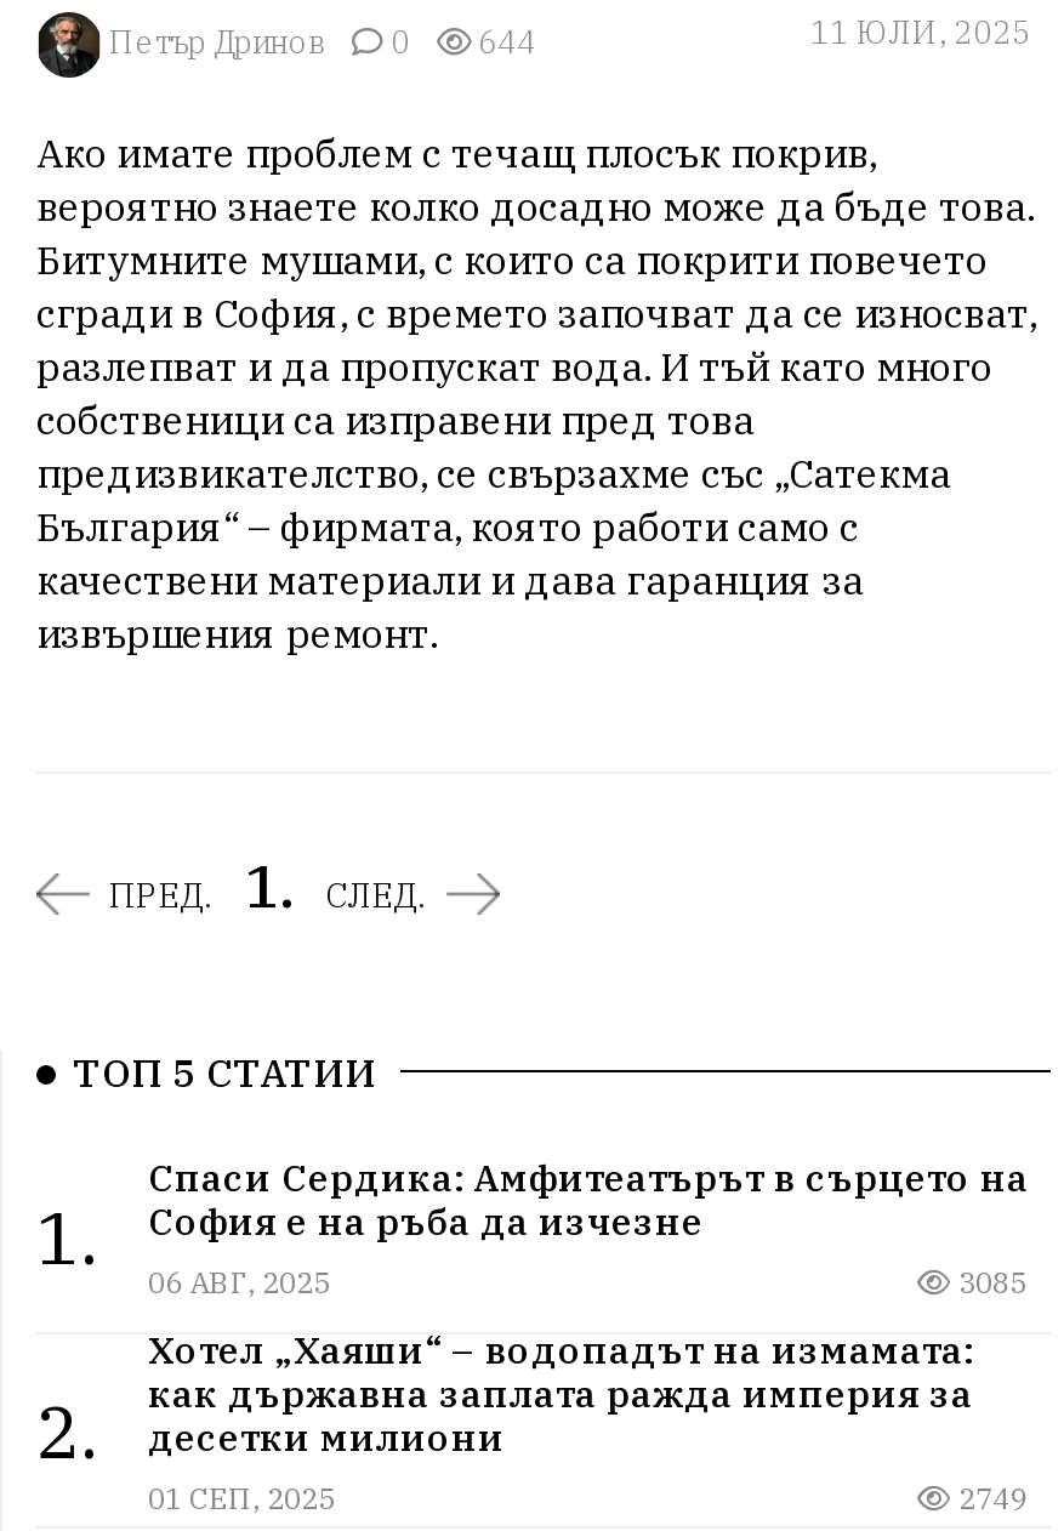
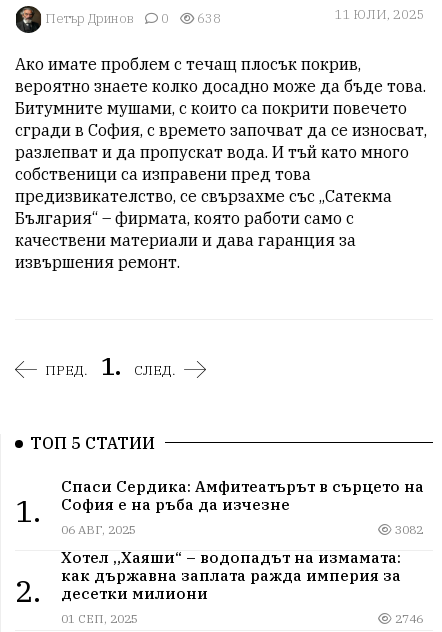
[109,22,536,63] Петър Дринов 0 644 -> [45,10,221,27] Петър Дринов 0 638
[951,1263,1026,1300] 3085 -> [392,522,423,537] 3082
[951,1479,1026,1515] 2749 -> [392,611,423,626] 2746

